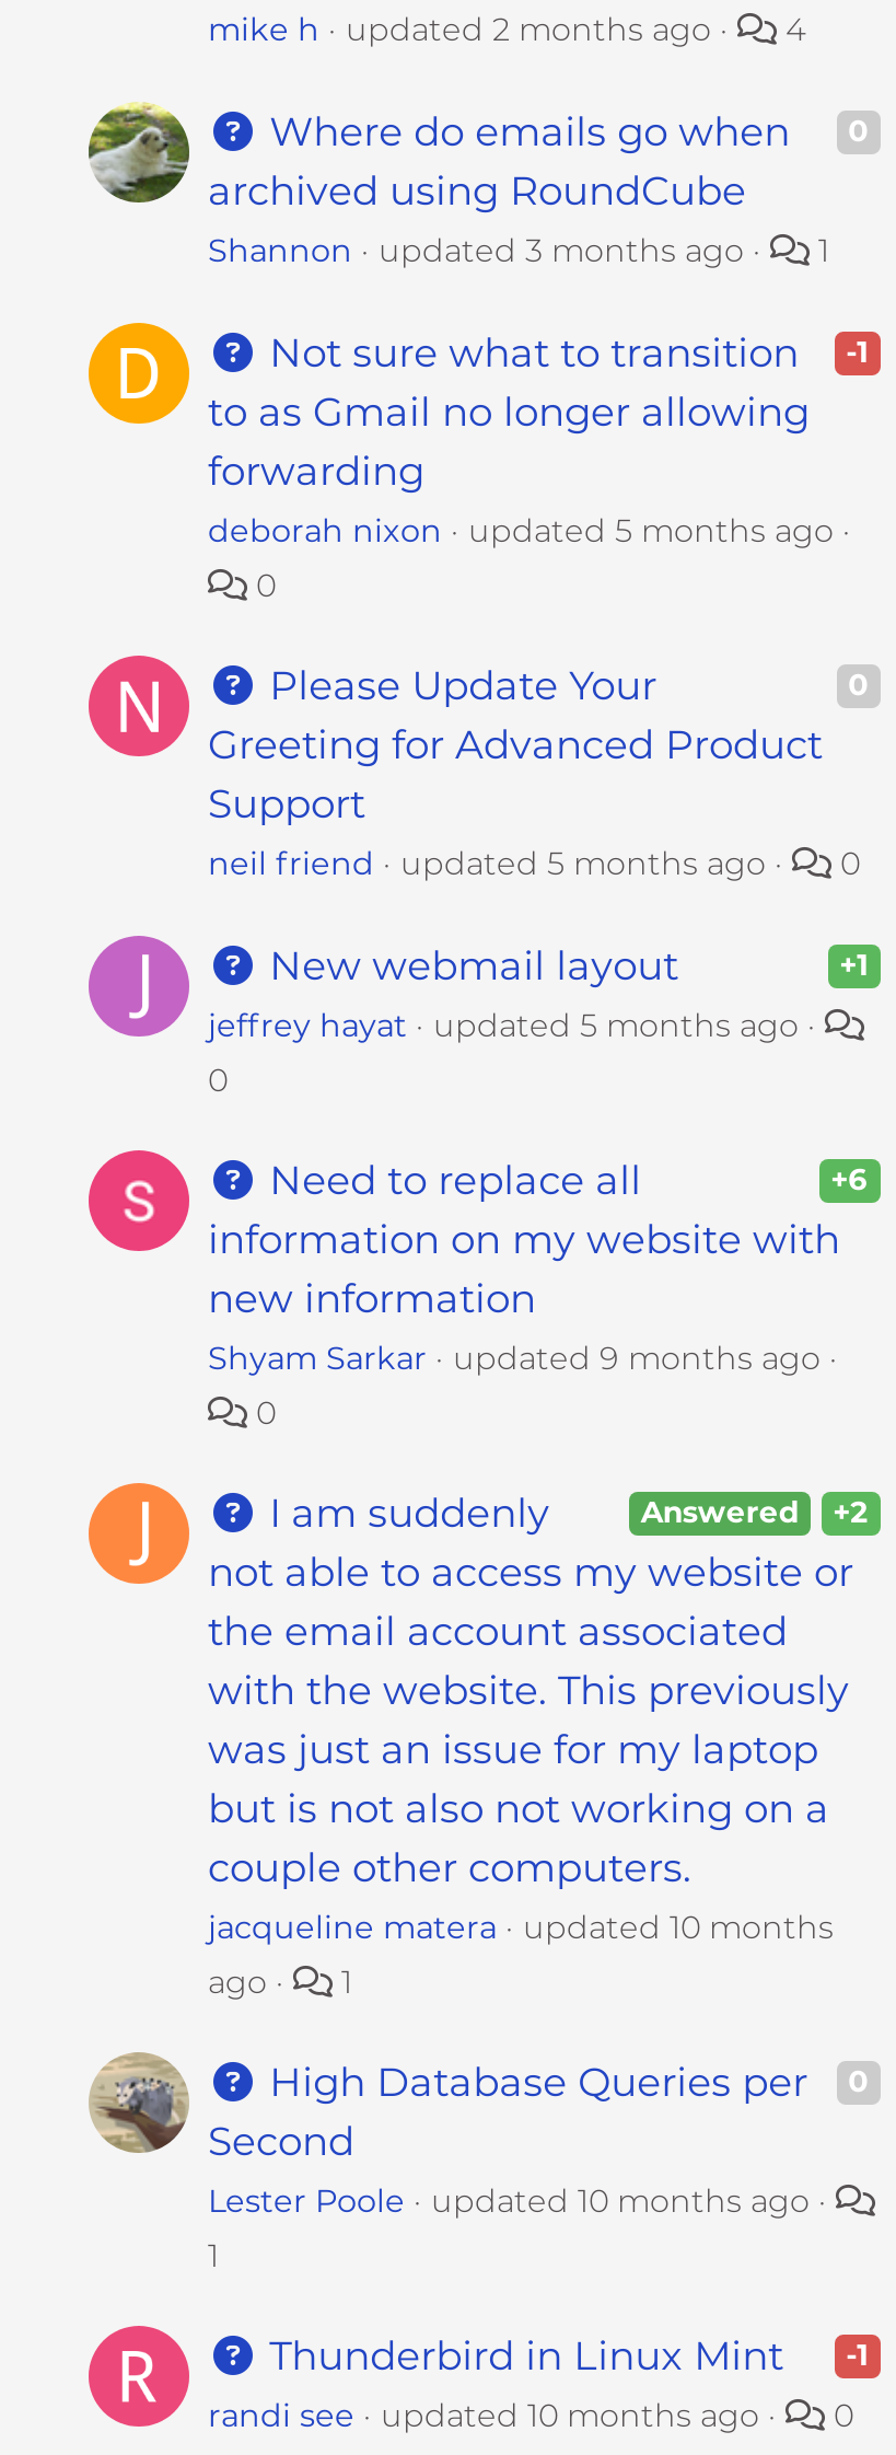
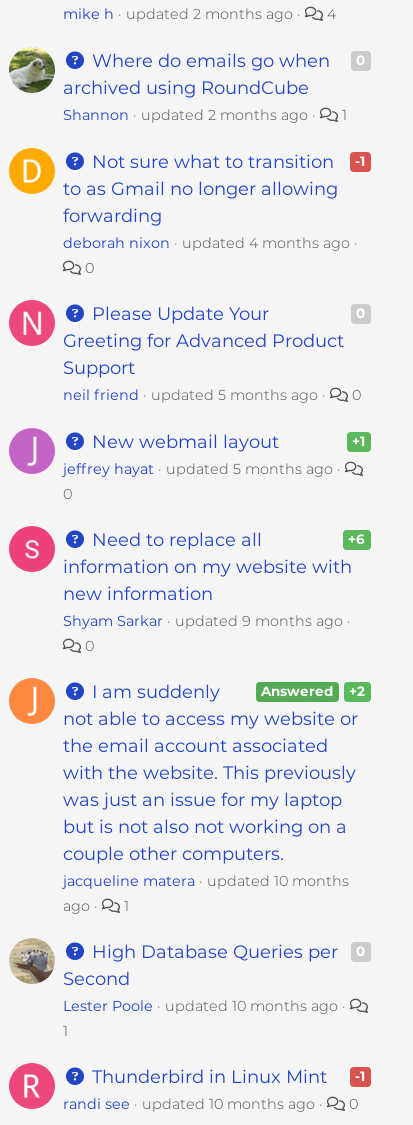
[378,231,744,270] updated 3 months ago -> [141,106,308,124] updated 2 months ago
[468,511,833,551] updated 5 months ago -> [182,234,350,252] updated 4 months ago

